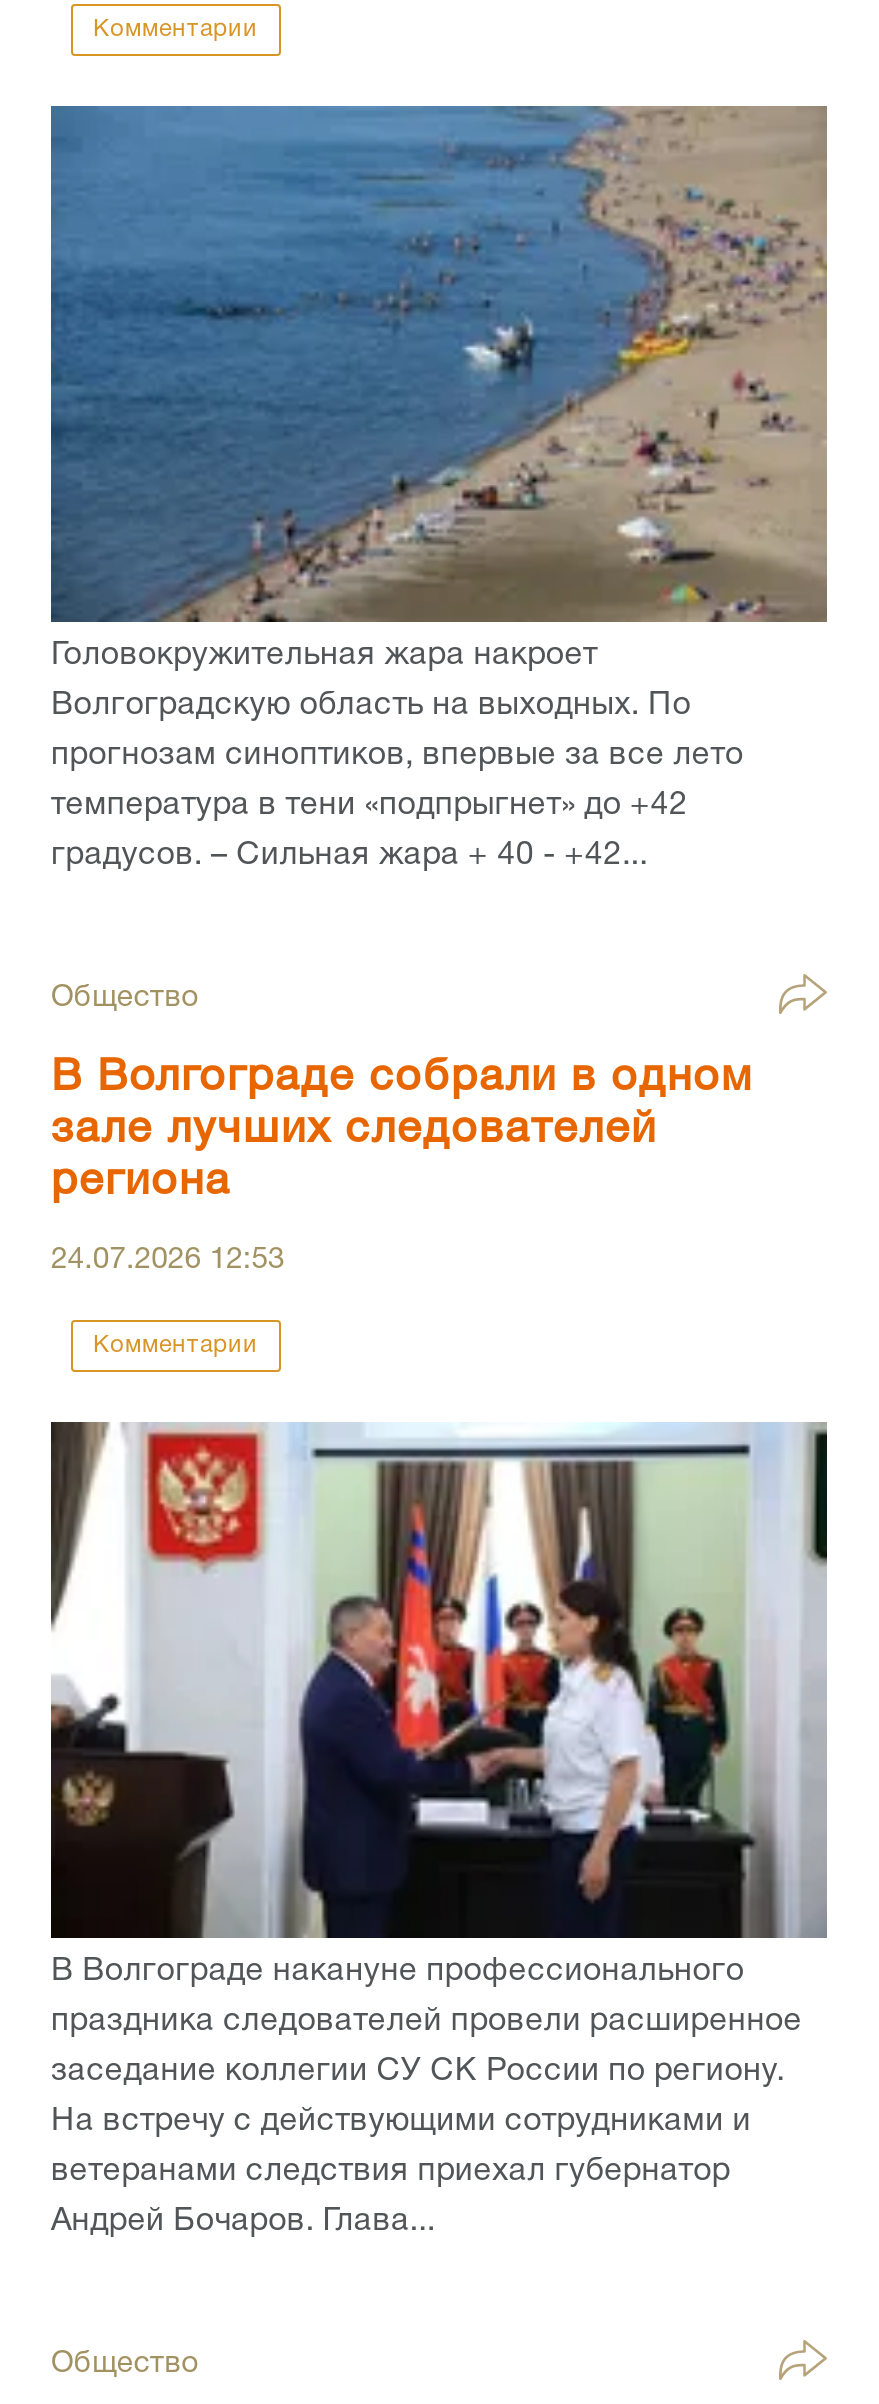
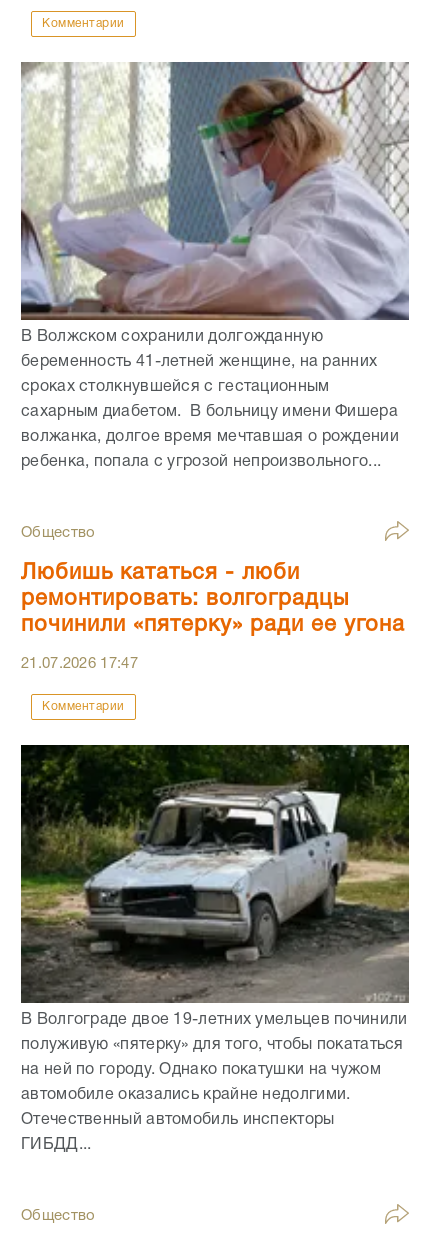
[49,104,827,871] [image] | Головокружительная жара накроет | Волгоградскую область на выходных. По | прогнозам синоптиков, впервые за все лето | температура в тени «подпрыгнет» до +42 | градусов. – Сильная жара + 40 - +42... -> [21,62,409,469] [image] | В Волжском сохранили долгожданную | беременность 41-летней женщине, на ранних | сроках столкнувшейся с гестационным | сахарным диабетом. В больницу имени Фишера | волжанка, долгое время мечтавшая о рождении | ребенка, попала с угрозой непроизвольного...
[51,1059,753,1203] В Волгограде собрали в одном | зале лучших следователей | региона -> [21,563,405,635] Любишь кататься - люби | ремонтировать: волгоградцы | починили «пятерку» ради ее угона
[51,1247,285,1275] 24.07.2026 12:53 -> [21,657,138,671] 21.07.2026 17:47
[49,1420,827,1987] [image] | В Волгограде накануне профессионального -> [20,744,410,1027] [image] | В Волгограде двое 19-летних умельцев починили
[51,2009,802,2037] праздника следователей провели расширенное -> [21,1038,404,1052] полуживую «пятерку» для того, чтобы покататься
[51,2059,785,2087] заседание коллегии СУ СК России по региону. -> [21,1063,381,1077] на ней по городу. Однако покатушки на чужом
[51,2109,751,2137] На встречу с действующими сотрудниками и -> [21,1088,350,1102] автомобиле оказались крайне недолгими.
[51,2159,730,2187] ветеранами следствия приехал губернатор -> [21,1113,334,1127] Отечественный автомобиль инспекторы
[51,2209,435,2237] Андрей Бочаров. Глава... -> [21,1138,91,1152] ГИБДД...

